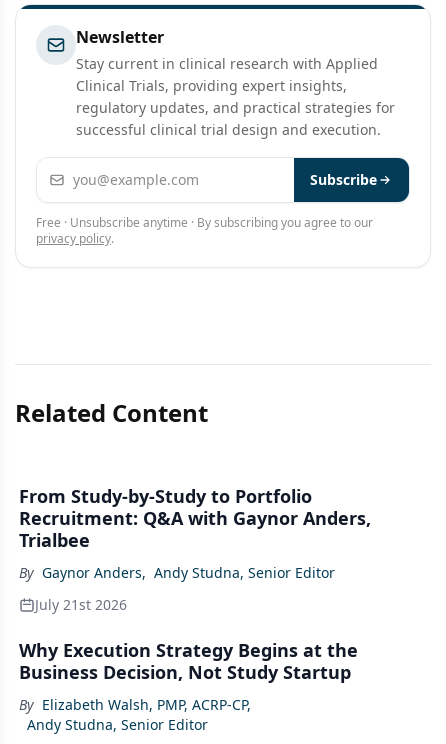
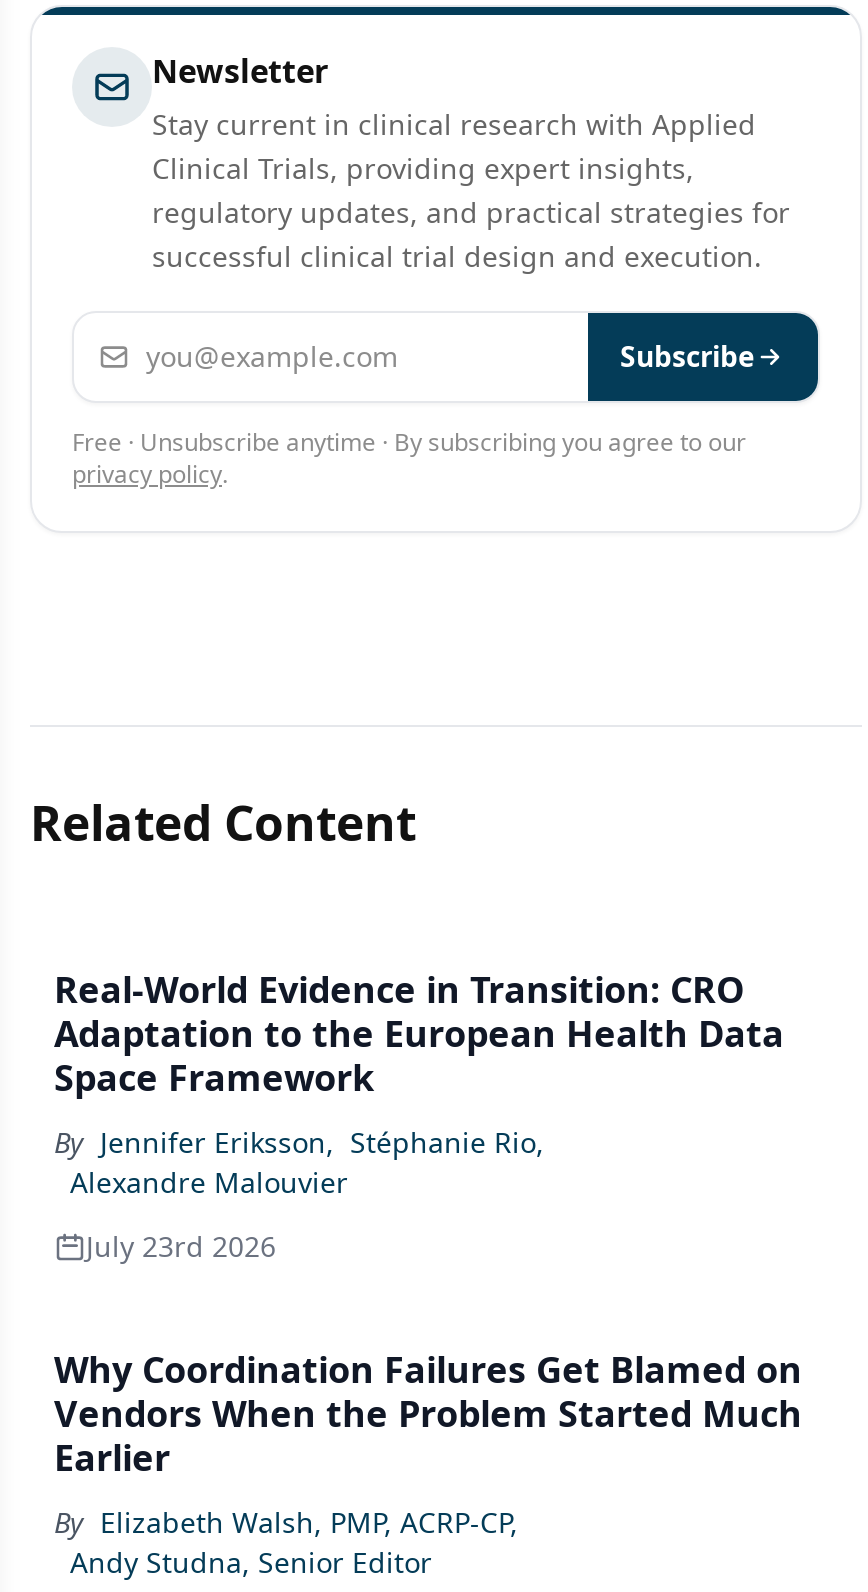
[19,484,371,552] From Study-by-Study to Portfolio | Recruitment: Q&A with Gaynor Anders, | Trialbee -> [54,965,784,1101] Real-World Evidence in Transition: CRO | Adaptation to the European Health Data | Space Framework
[19,563,335,582] By Gaynor Anders, Andy Studna, Senior Editor -> [54,1123,544,1201] By Jennifer Eriksson, Stéphanie Rio, | Alexandre Malouvier
[35,595,127,614] July 21st 2026 -> [86,1227,276,1265] July 23rd 2026
[19,638,358,684] Why Execution Strategy Begins at the | Business Decision, Not Study Startup -> [54,1345,802,1481] Why Coordination Failures Get Blamed on | Vendors When the Problem Started Much | Earlier

